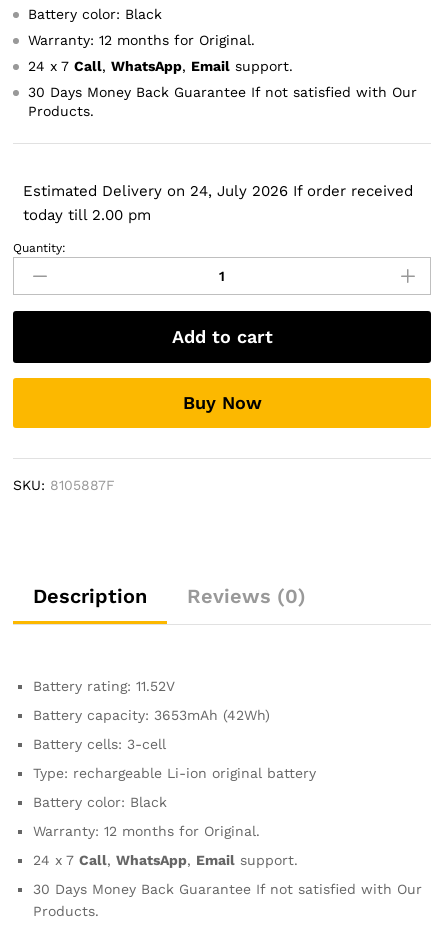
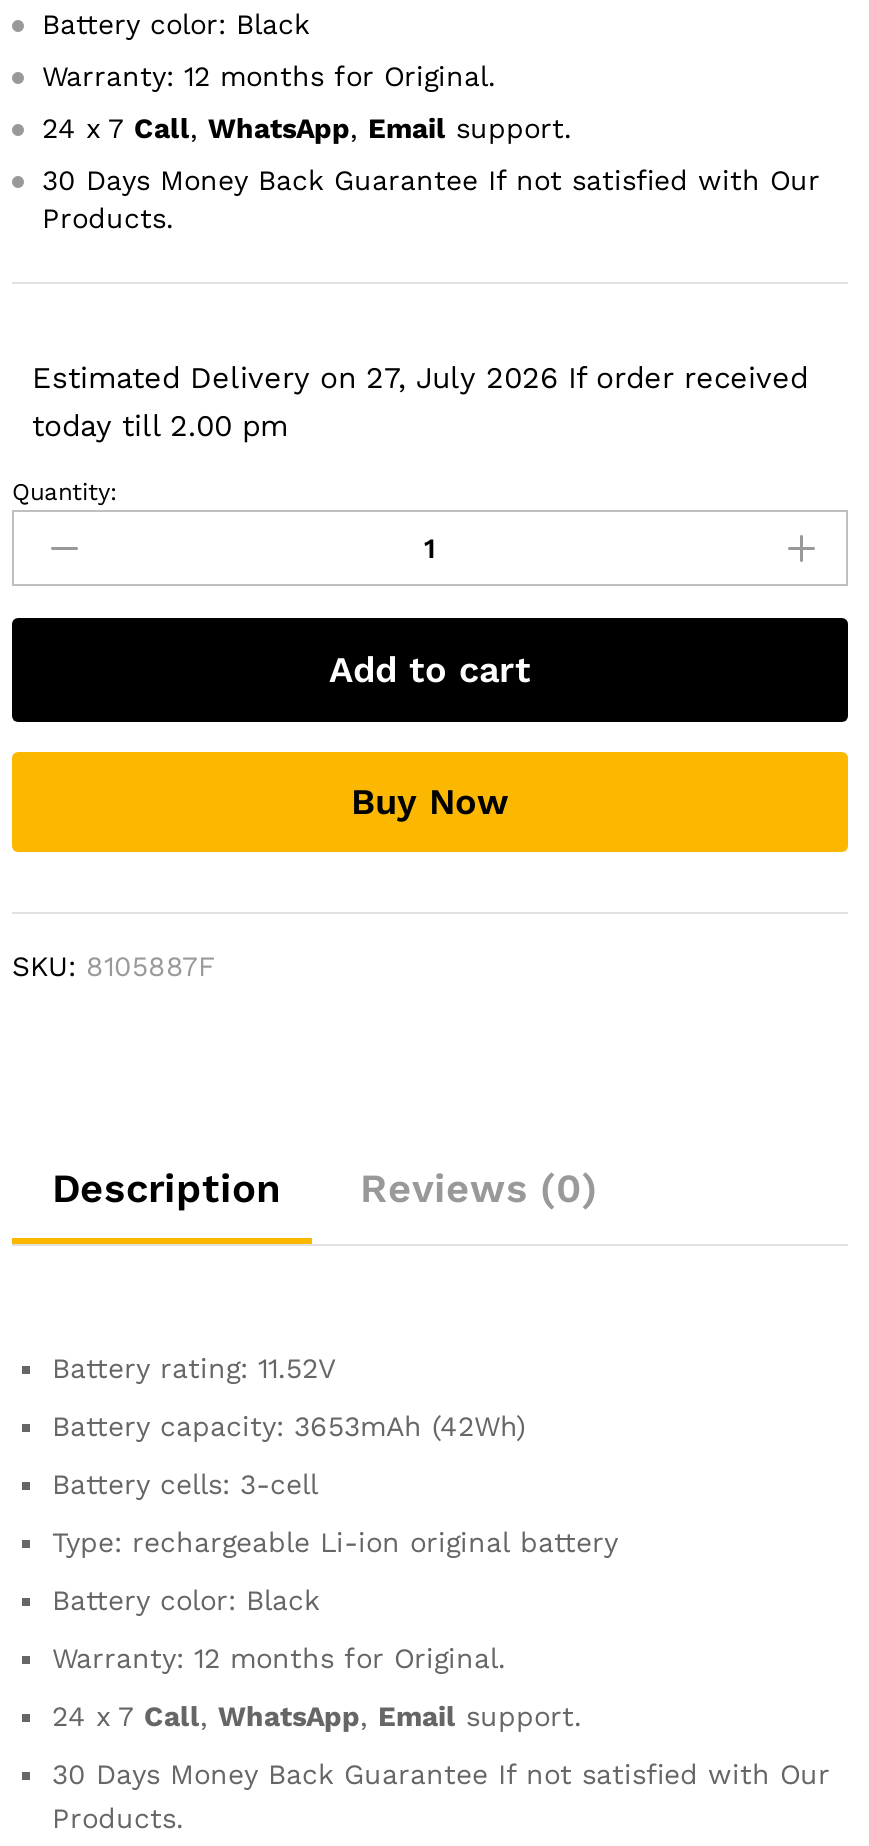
[23,182,413,200] Estimated Delivery on 24, July 2026 If order received -> [32,361,808,397] Estimated Delivery on 27, July 2026 If order received

